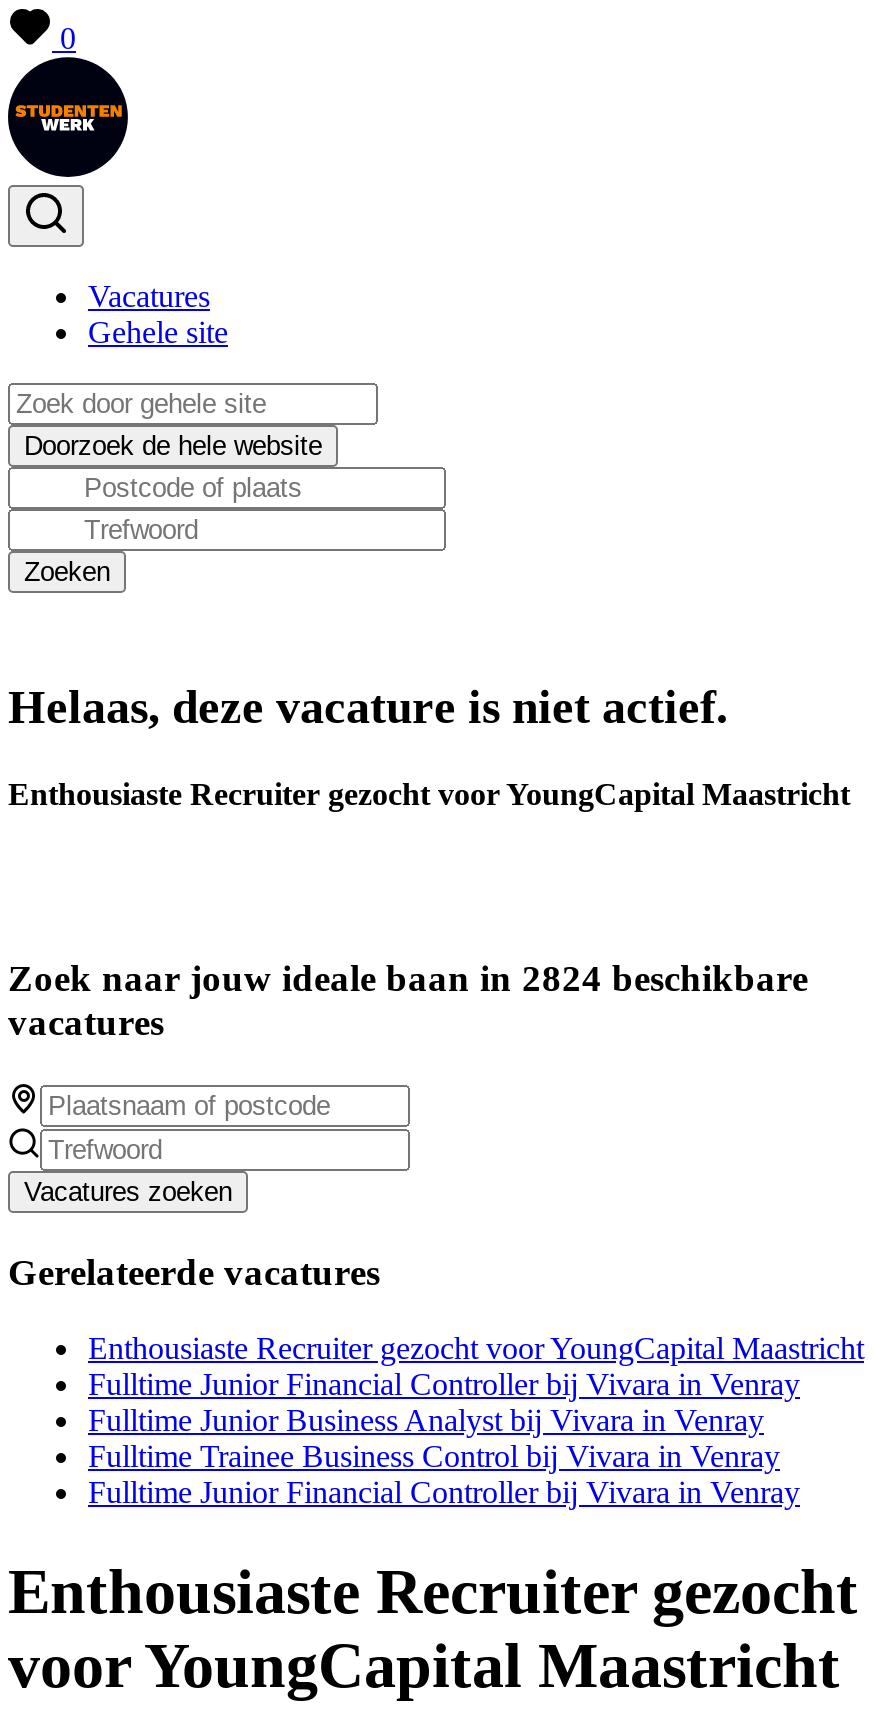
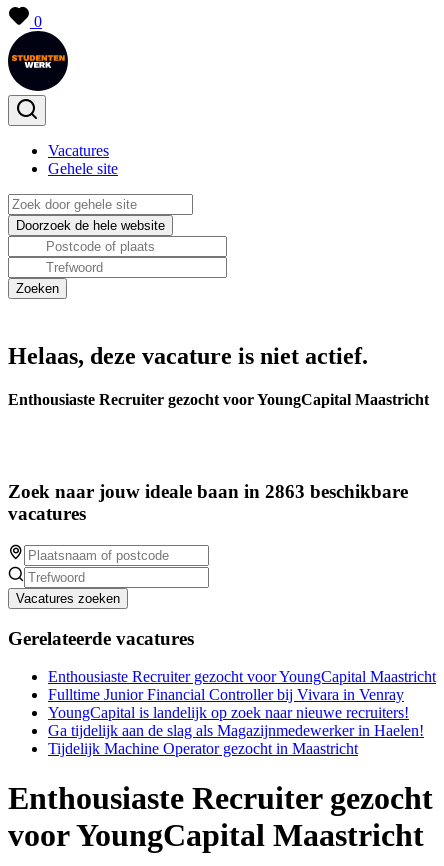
[8,957,808,999] Zoek naar jouw ideale baan in 2824 beschikbare -> [8,481,408,502] Zoek naar jouw ideale baan in 2863 beschikbare
[88,1404,800,1510] Fulltime Junior Business Analyst bij Vivara in Venray | Fulltime Trainee Business Control bij Vivara in Venray | Fulltime Junior Financial Controller bij Vivara in Venray -> [48,704,424,757] YoungCapital is landelijk op zoek naar nieuwe recruiters! | Ga tijdelijk aan de slag als Magazijnmedewerker in Haelen! | Tijdelijk Machine Operator gezocht in Maastricht

